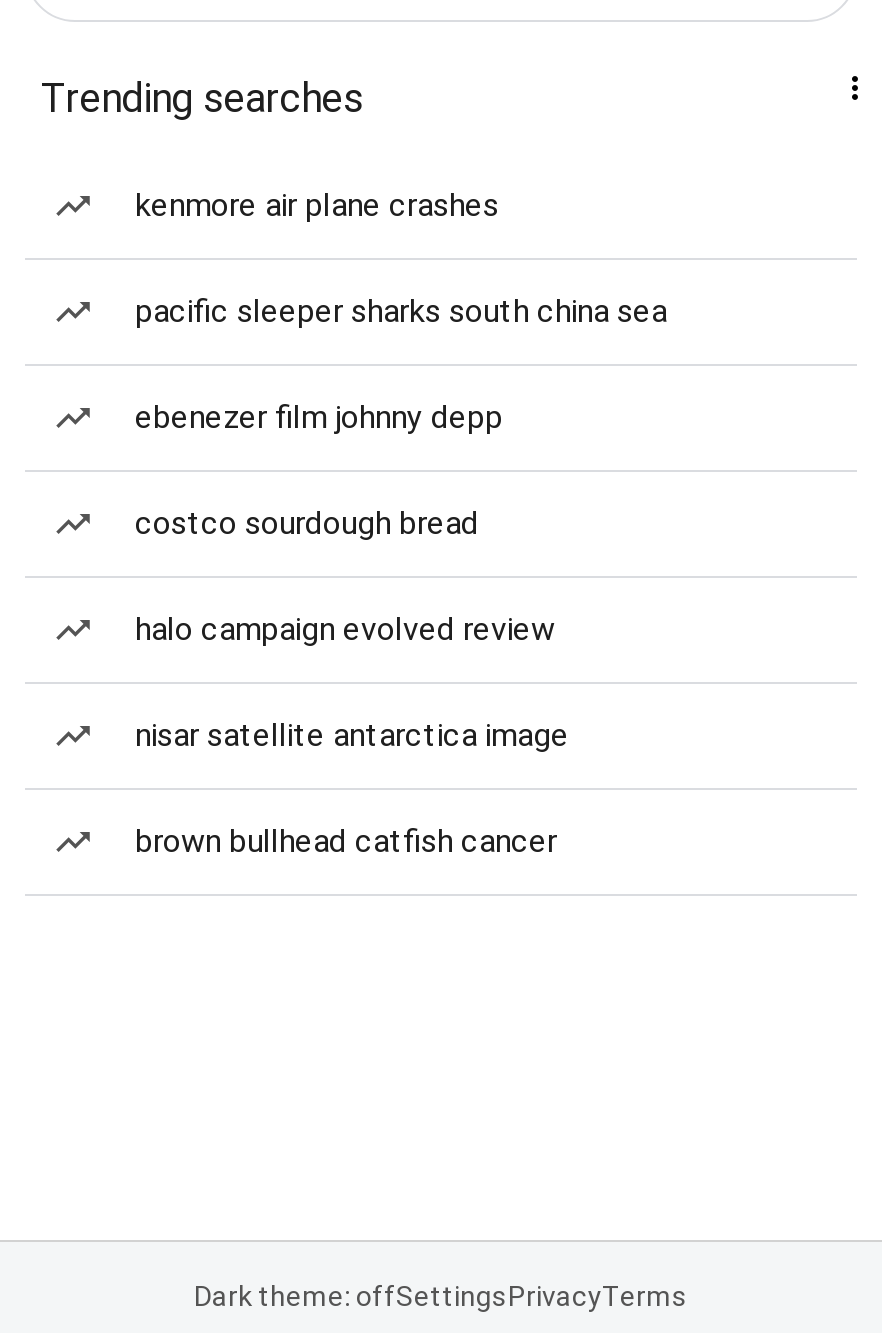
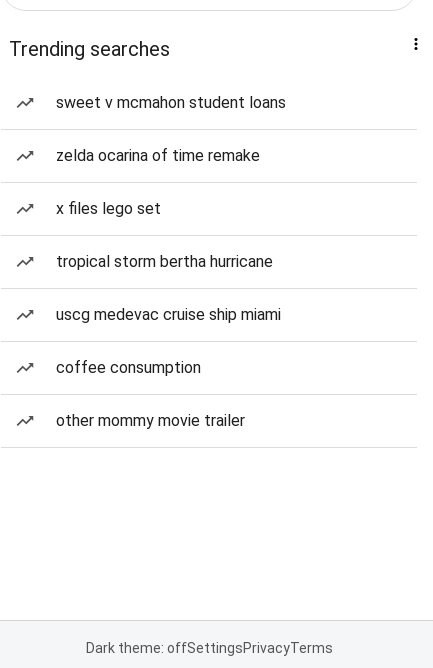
[135,186,499,224] kenmore air plane crashes -> [56,93,286,112] sweet v mcmahon student loans
[135,292,667,330] pacific sleeper sharks south china sea -> [56,146,260,165] zelda ocarina of time remake
[135,398,503,436] ebenezer film johnny depp -> [56,199,161,218] x files lego set
[135,504,479,542] costco sourdough bread -> [56,252,273,271] tropical storm bertha hurricane
[135,610,555,648] halo campaign evolved review -> [56,305,281,324] uscg medevac cruise ship miami
[135,716,569,754] nisar satellite antarctica image -> [56,358,201,377] coffee consumption
[135,822,557,860] brown bullhead catfish cancer -> [56,411,245,430] other mommy movie trailer

